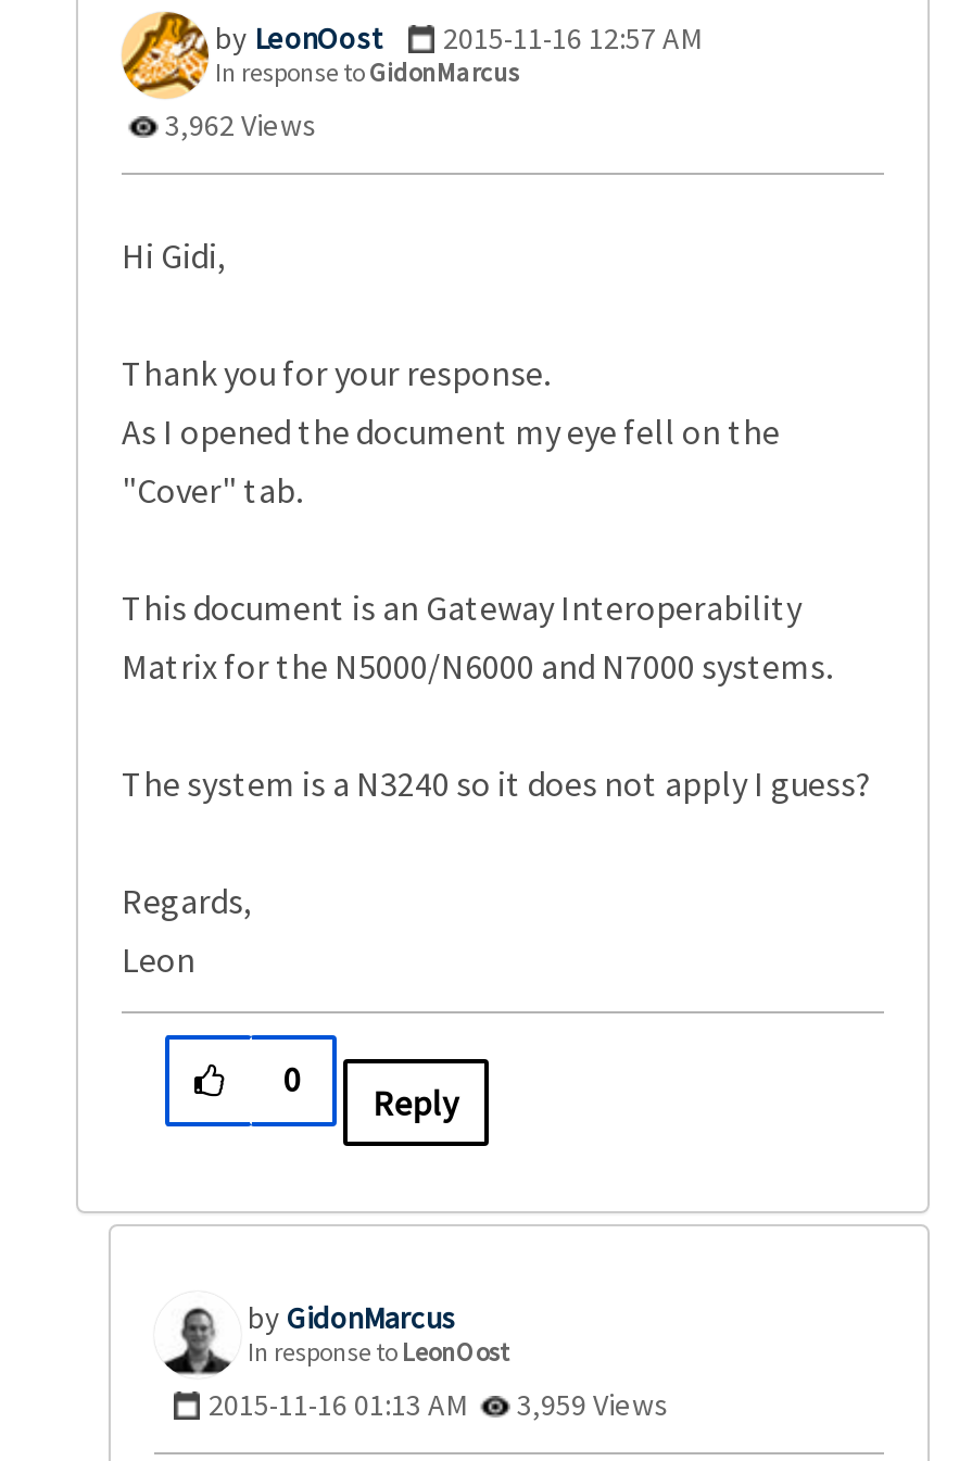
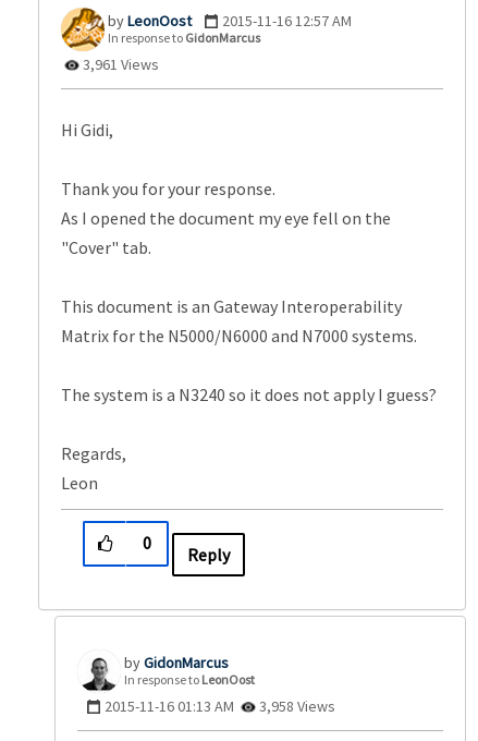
[159,105,317,144] 3,962 Views -> [79,54,159,74] 3,961 Views
[209,1385,669,1424] 2015-11-16 01:13 AM 3,959 Views -> [105,696,335,716] 2015-11-16 01:13 AM 3,958 Views

